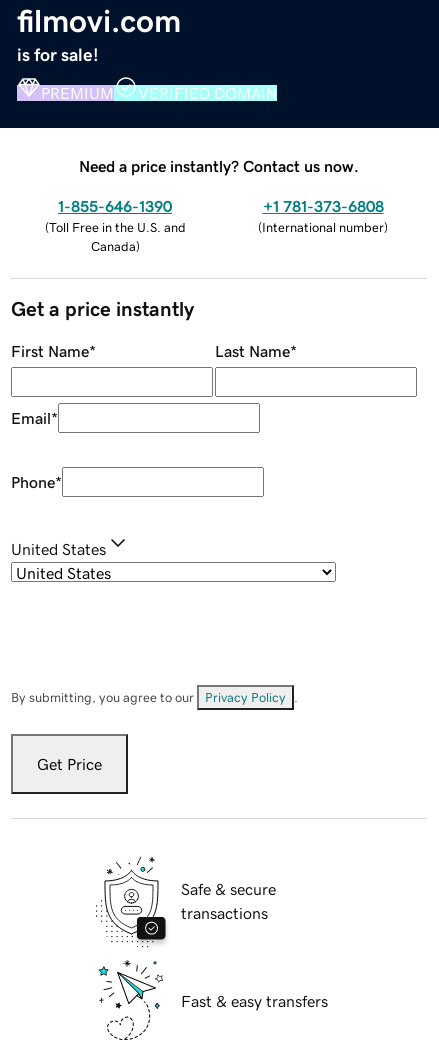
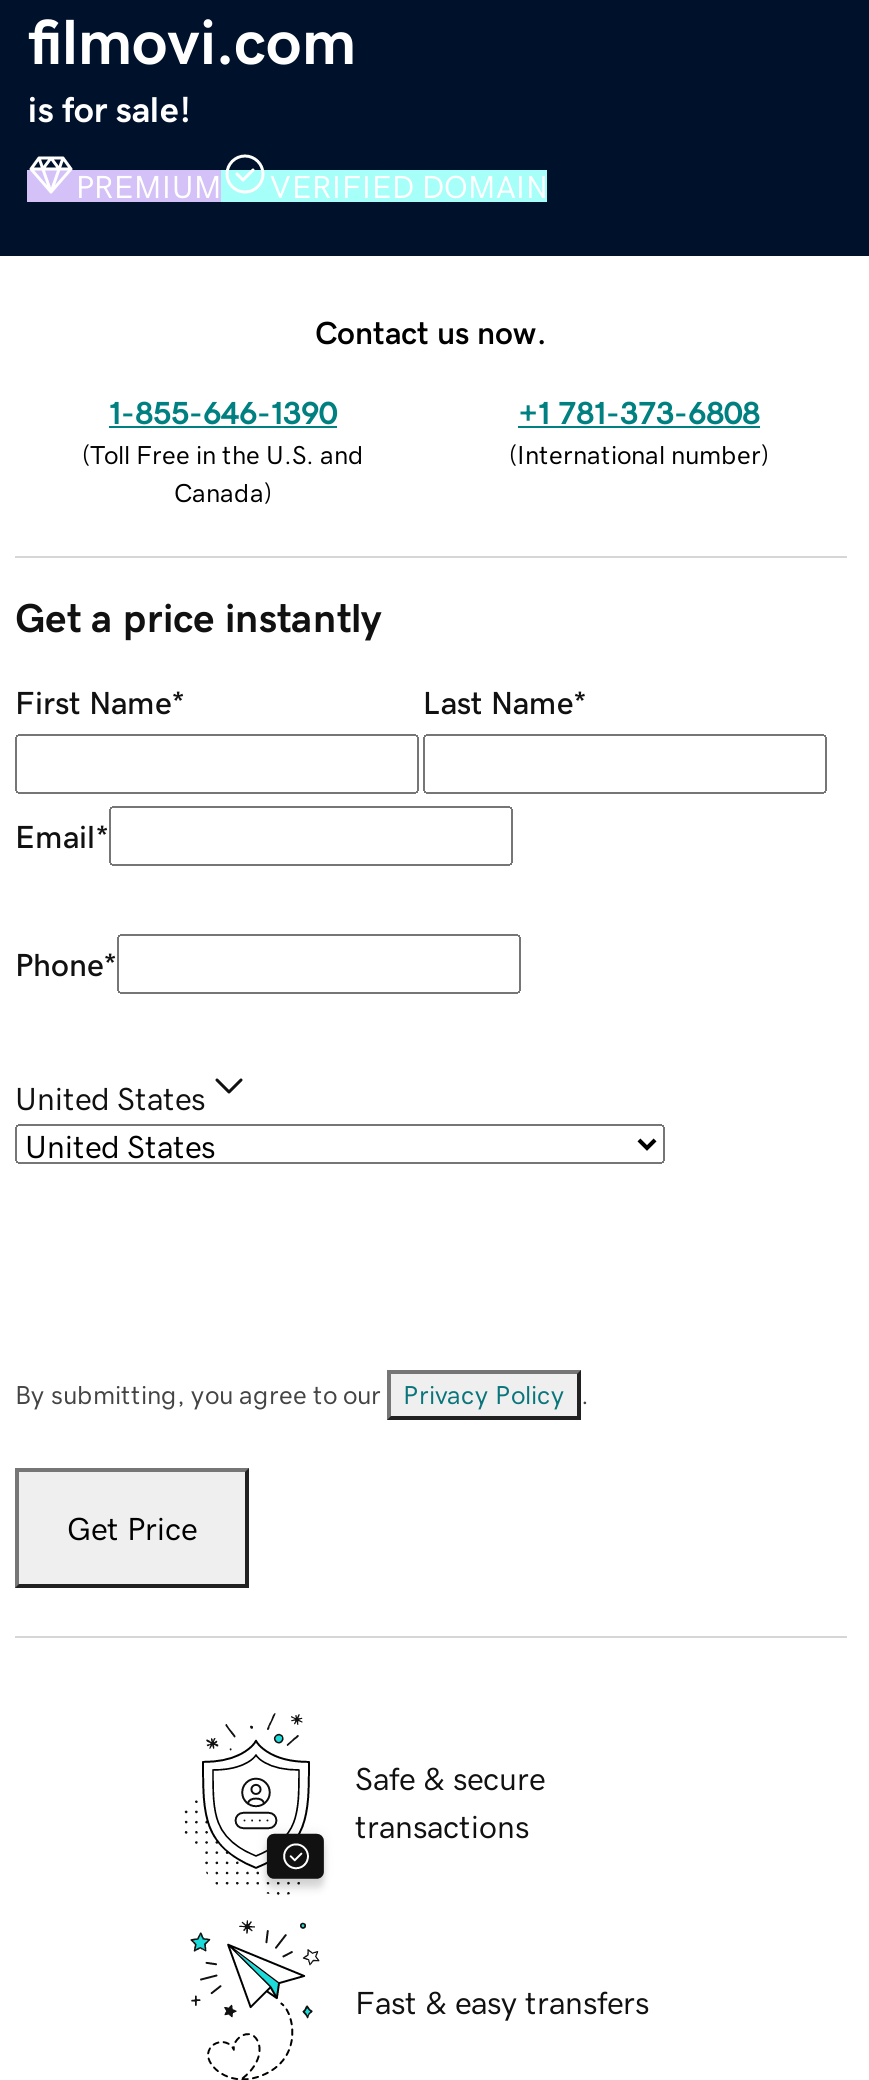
[79,158,359,174] Need a price instantly? Contact us now. -> [315,315,547,347] Contact us now.

